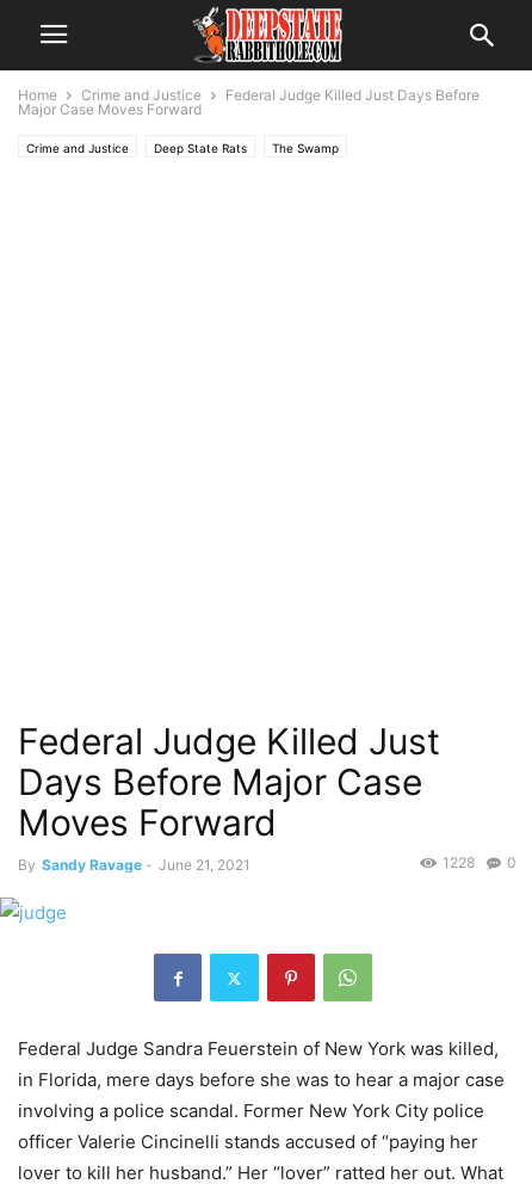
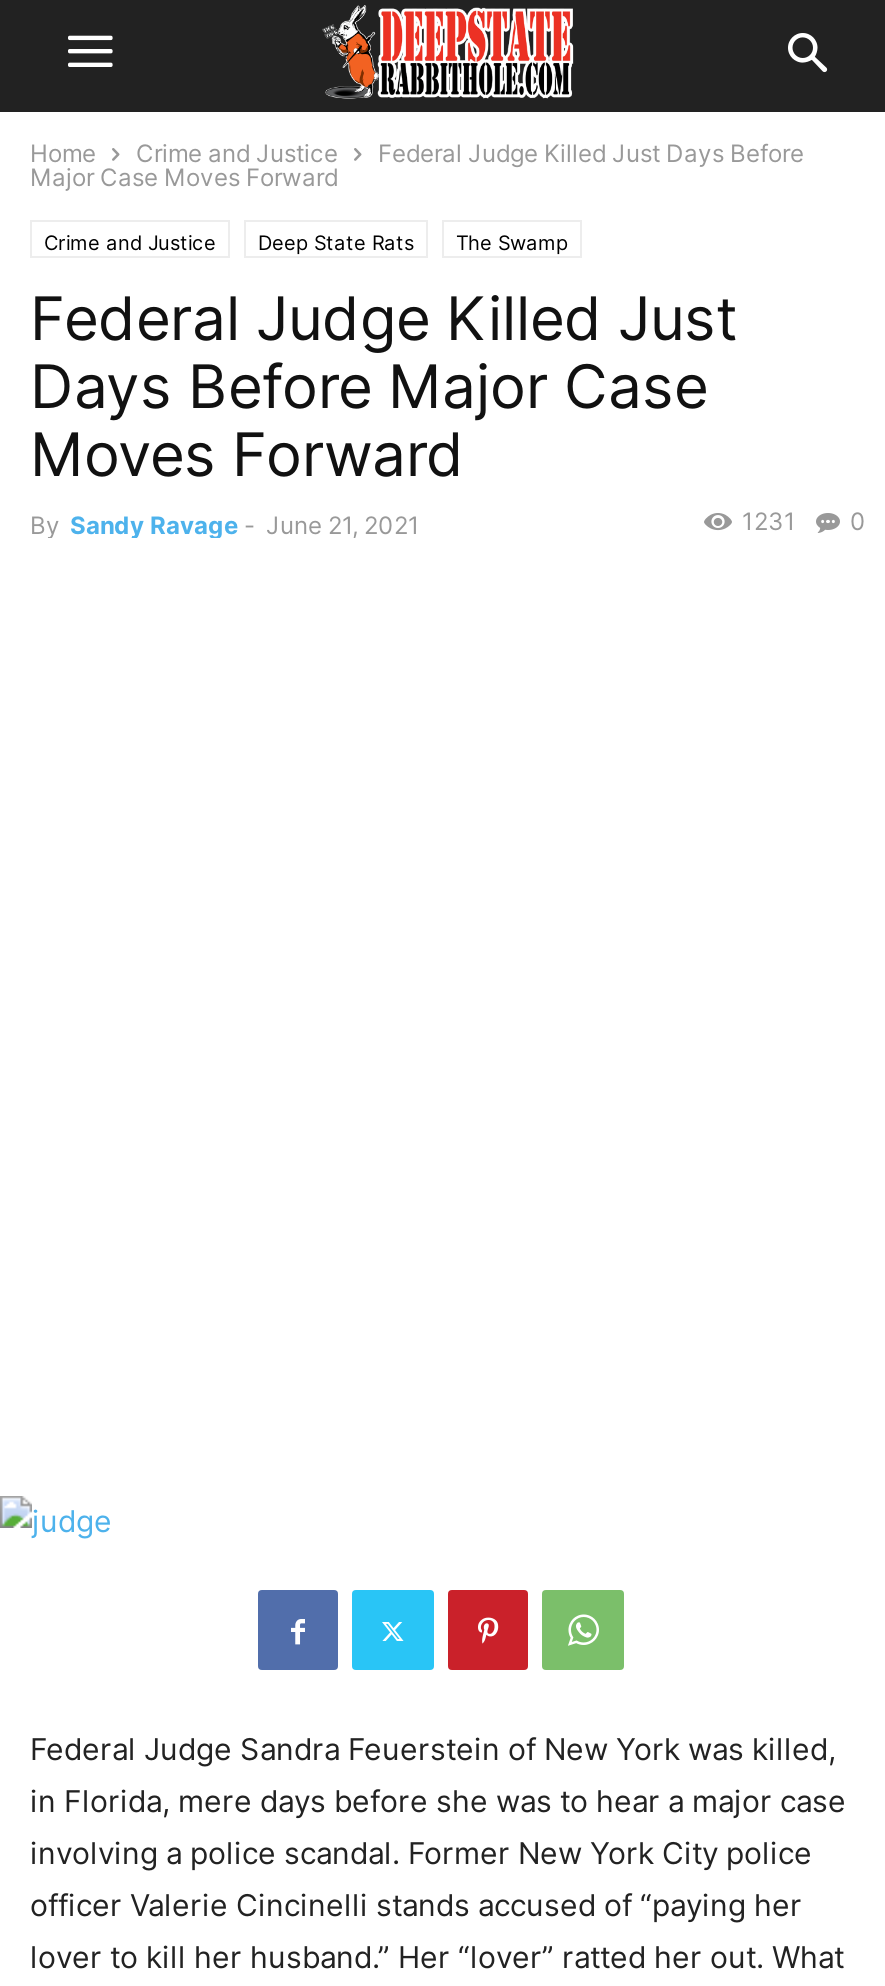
moved [18,720,440,844] -> [30,282,738,490]: Federal Judge Killed Just | Days Before Major Case | Moves Forward
moved [18,853,516,874] -> [30,506,866,540]: By Sandy Ravage - June 21, 2021 | 0
[443,853,516,871] 1228 0 -> [742,506,866,536] 1231 0

